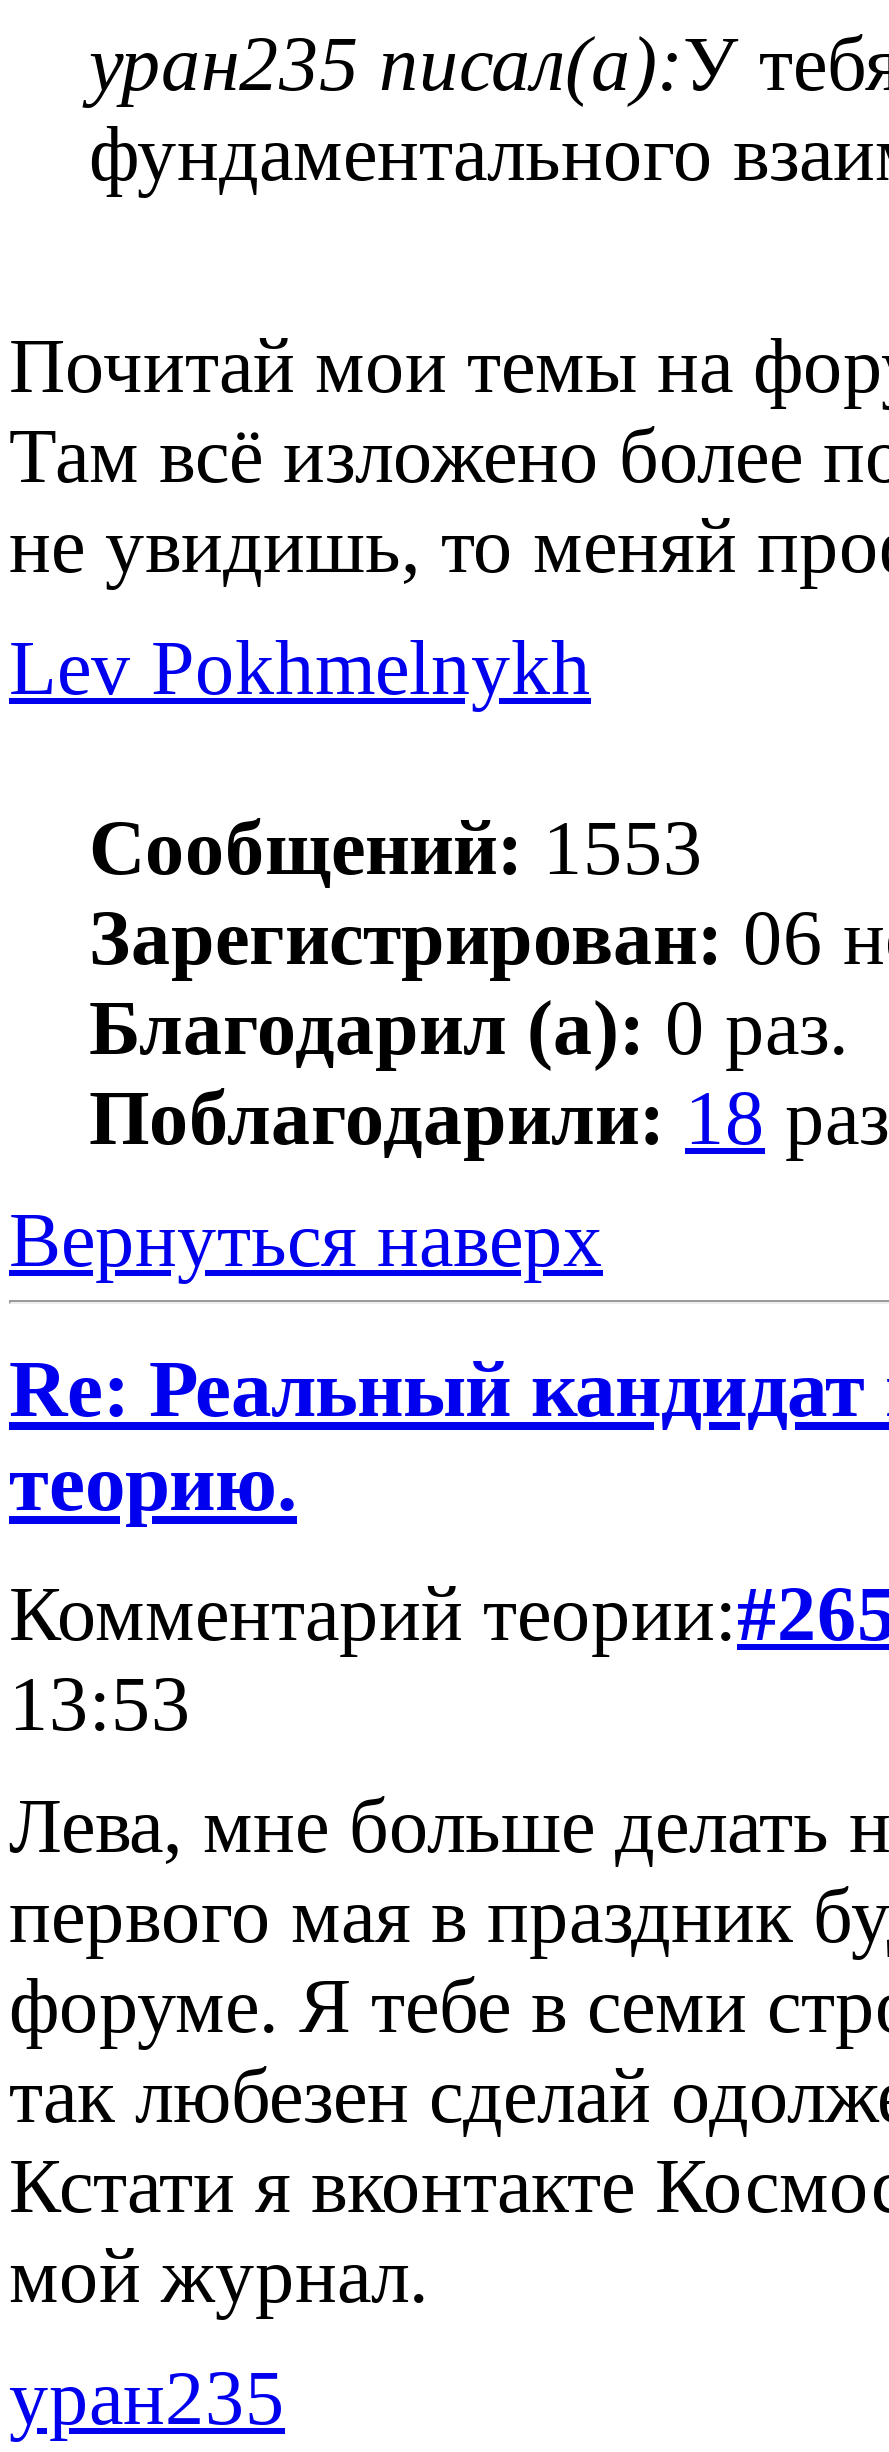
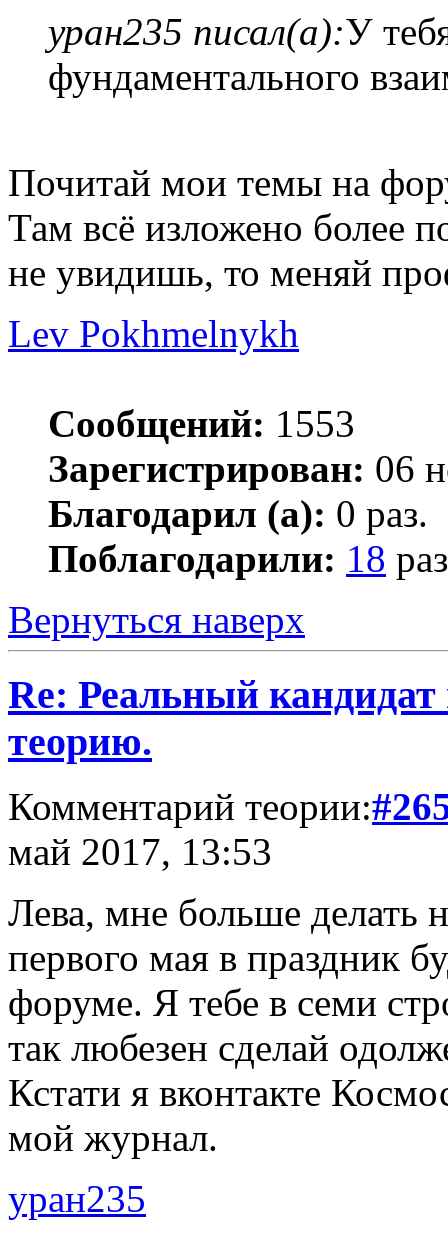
[9,1659,191,1745] 13:53 -> [8,830,272,873] май 2017, 13:53

